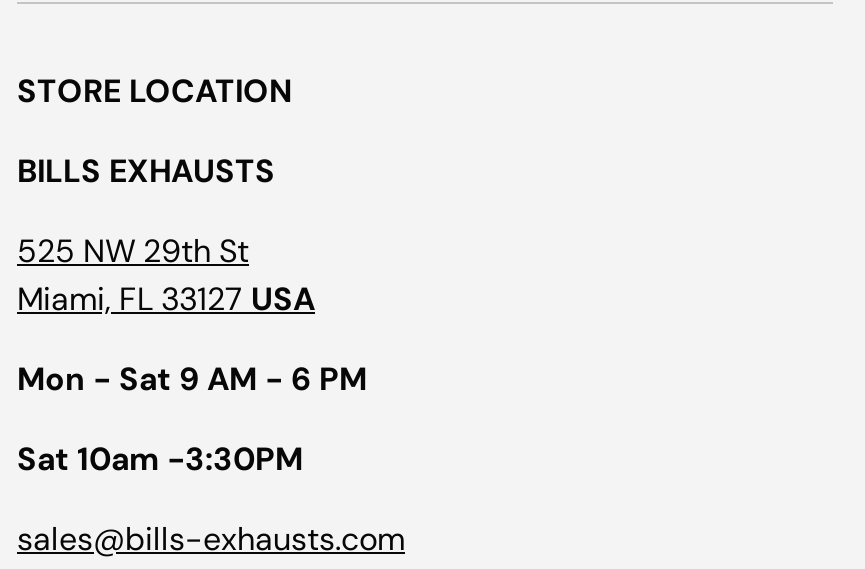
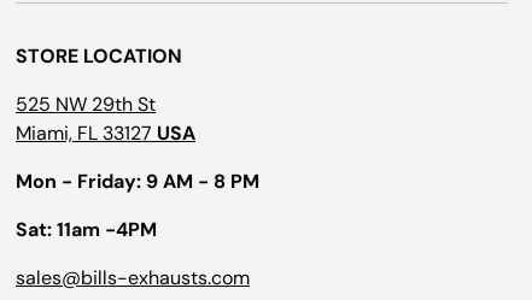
[17,149,275,191] BILLS EXHAUSTS -> none
[17,357,367,399] Mon - Sat 9 AM - 6 PM -> [16,168,259,194] Mon - Friday: 9 AM - 8 PM
[17,437,303,479] Sat 10am -3:30PM -> [16,217,157,242] Sat: 11am -4PM

